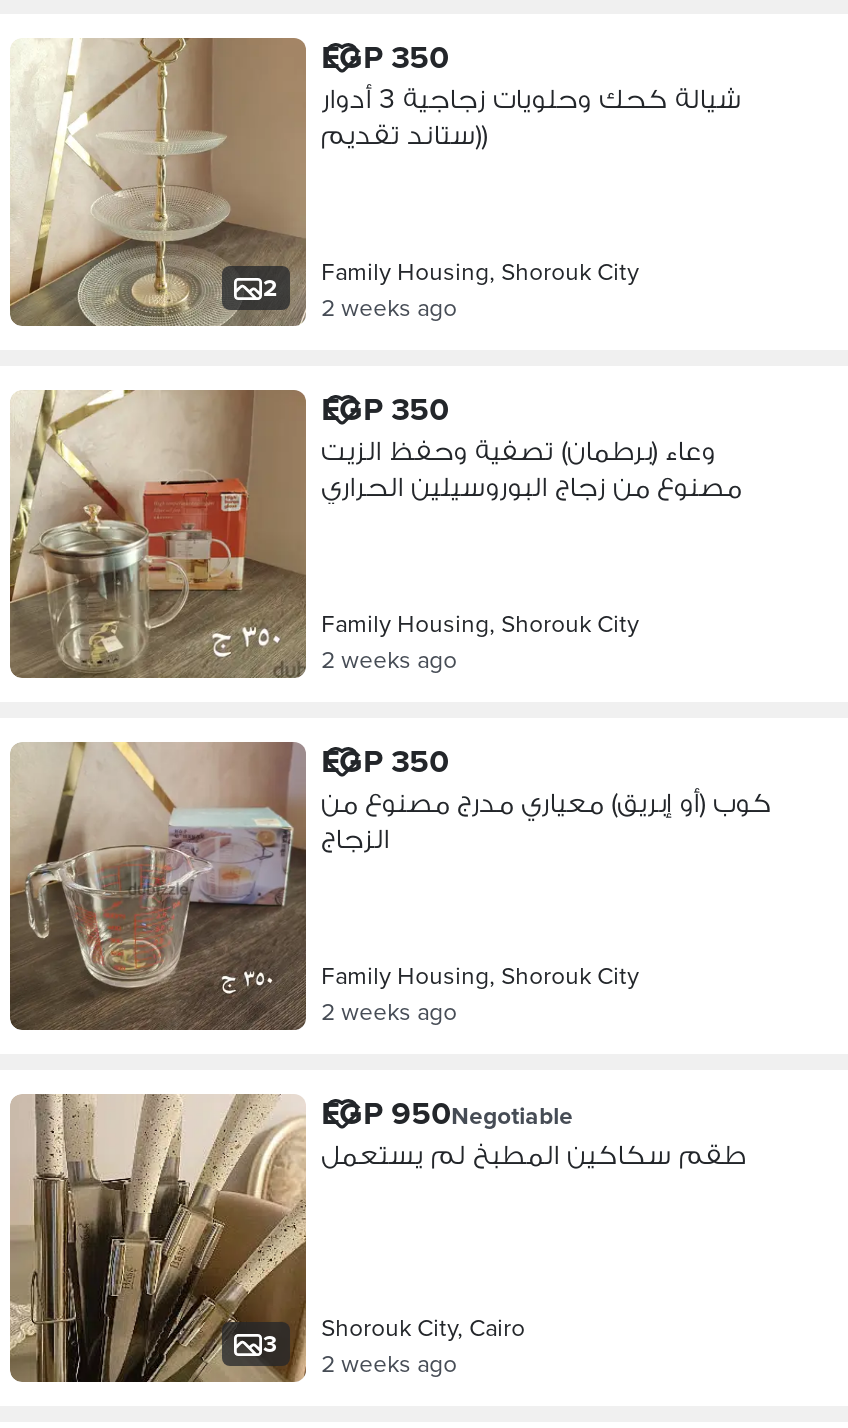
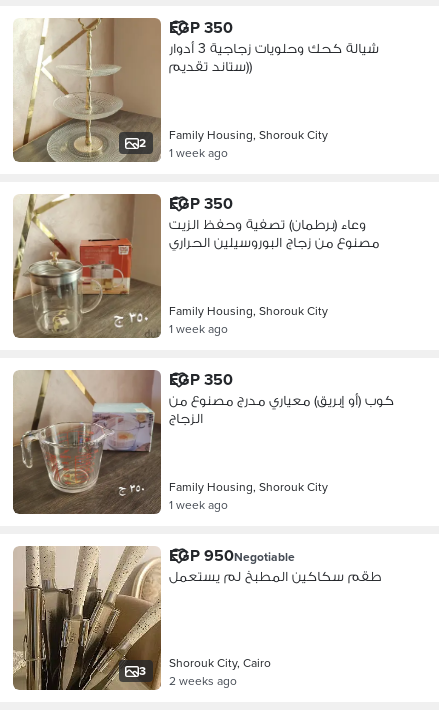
[321,290,457,324] 2 weeks ago -> [169,144,228,161] 1 week ago
[321,642,457,676] 2 weeks ago -> [169,320,228,337] 1 week ago
[321,994,457,1028] 2 weeks ago -> [169,496,228,513] 1 week ago

